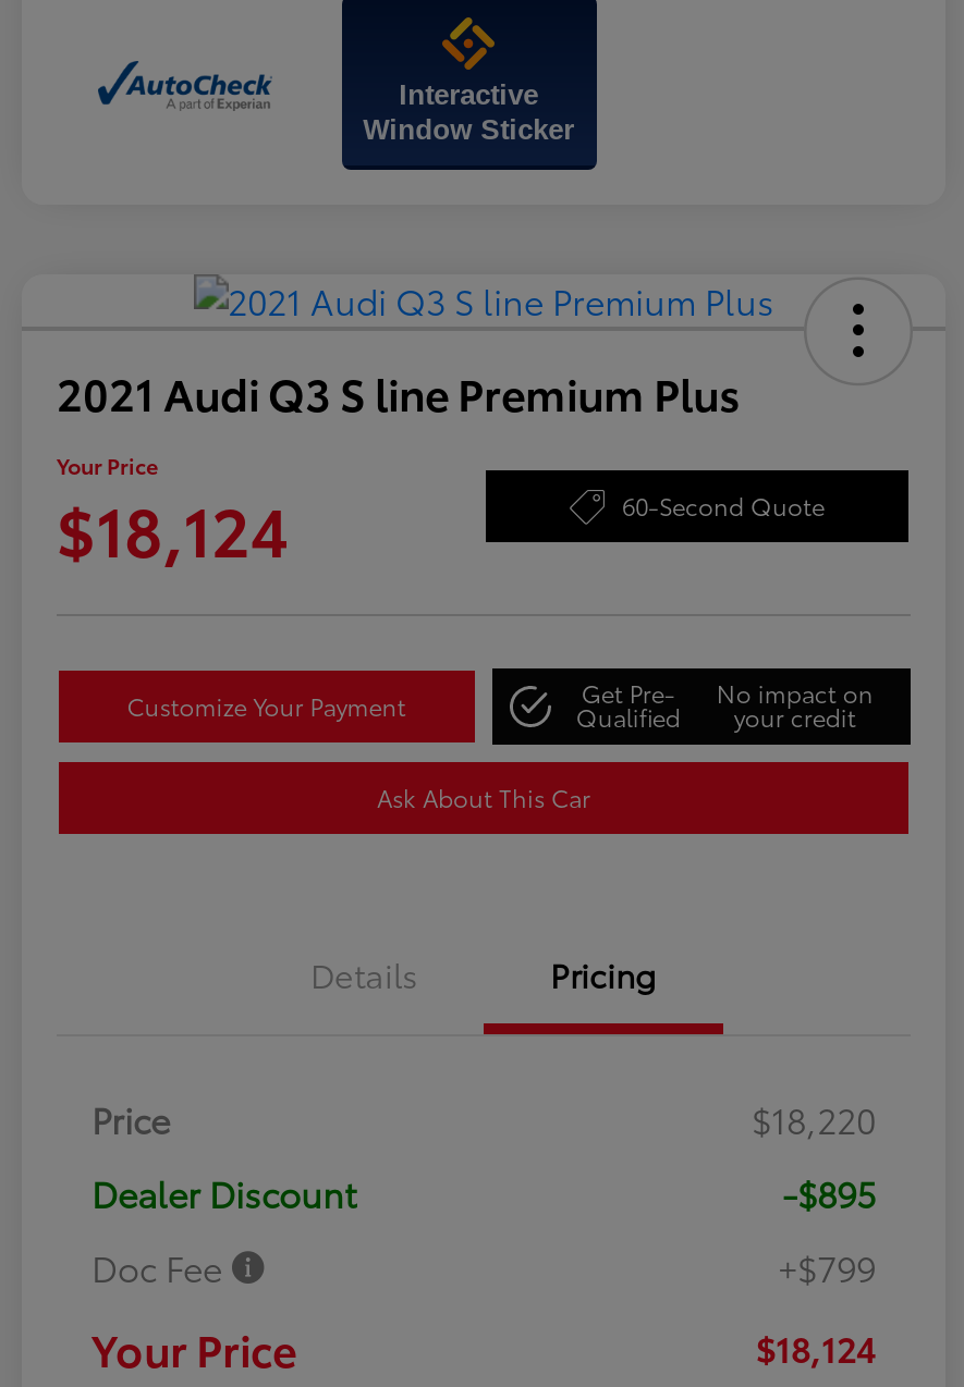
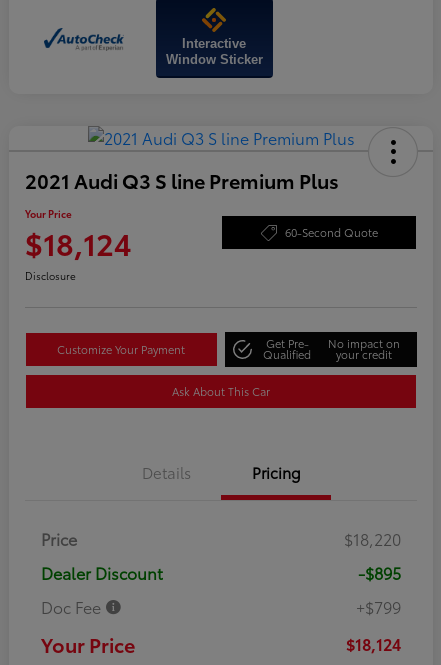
none -> [25,268,76,283] Disclosure

